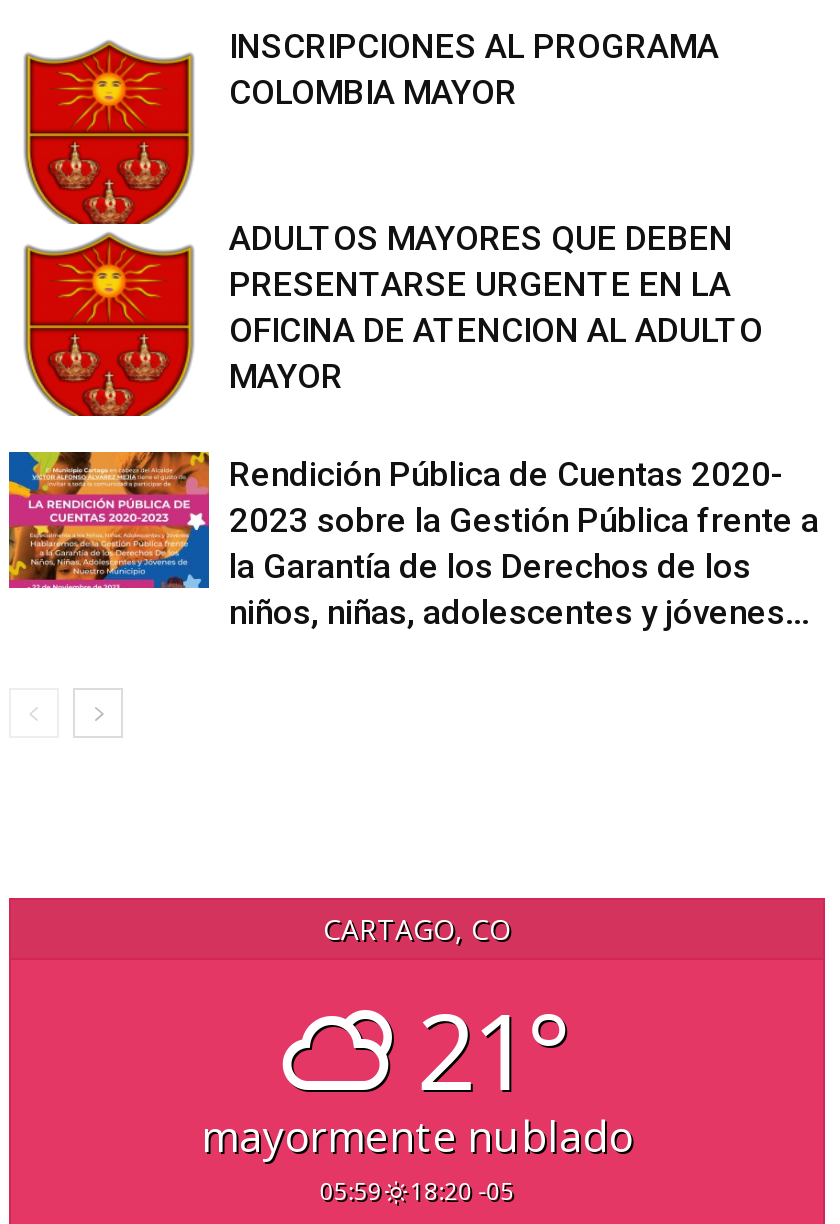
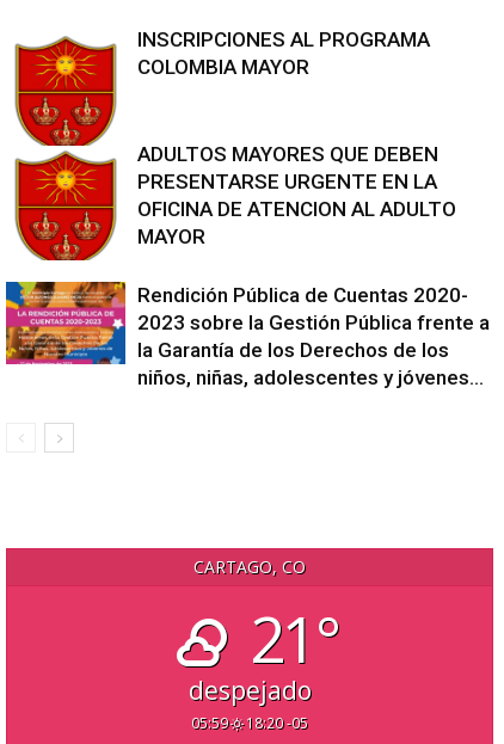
[201,1007,633,1163] [image] | mayormente nublado -> [170,616,311,707] [image] | despejado

